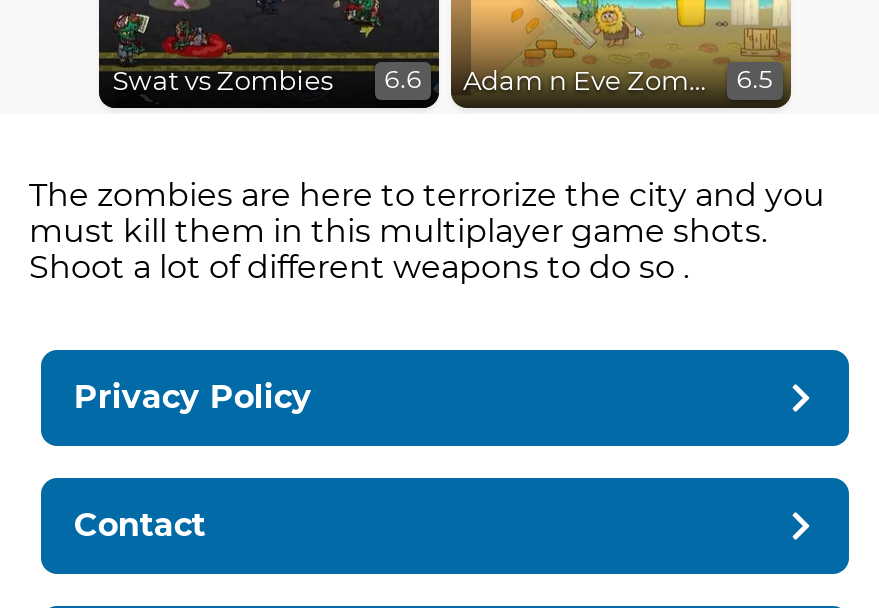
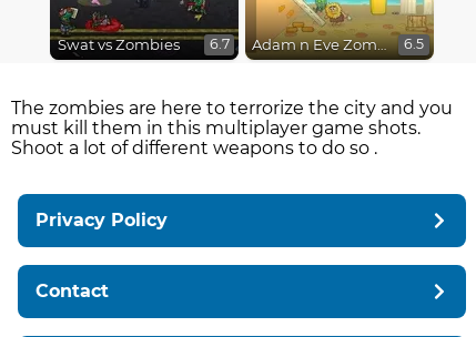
[113,64,422,96] Swat vs Zombies 6.6 -> [57,36,229,53] Swat vs Zombies 6.7

